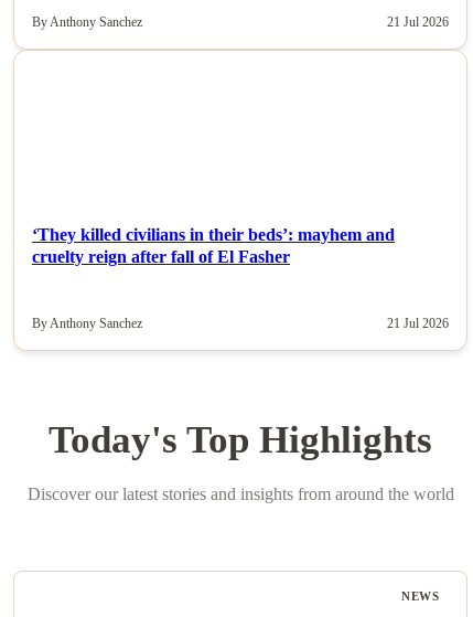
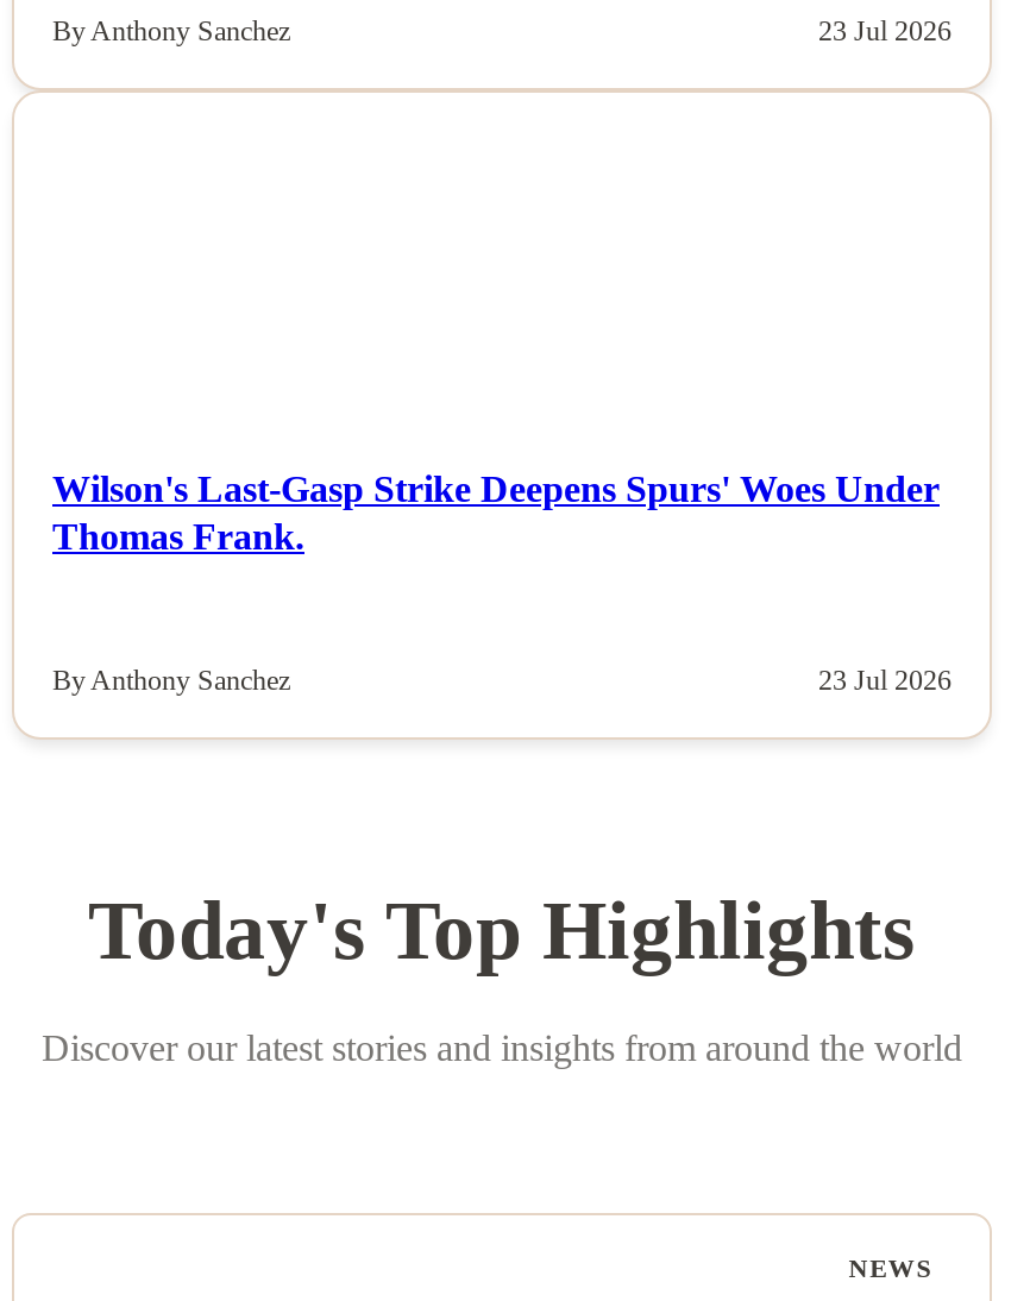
[387,14,449,30] 21 Jul 2026 -> [818,14,952,48] 23 Jul 2026
[32,225,395,266] ‘They killed civilians in their beds’: mayhem and | cruelty reign after fall of El Fasher -> [52,469,940,557] Wilson's Last-Gasp Strike Deepens Spurs' Woes Under | Thomas Frank.
[387,315,449,331] 21 Jul 2026 -> [818,663,952,696] 23 Jul 2026

